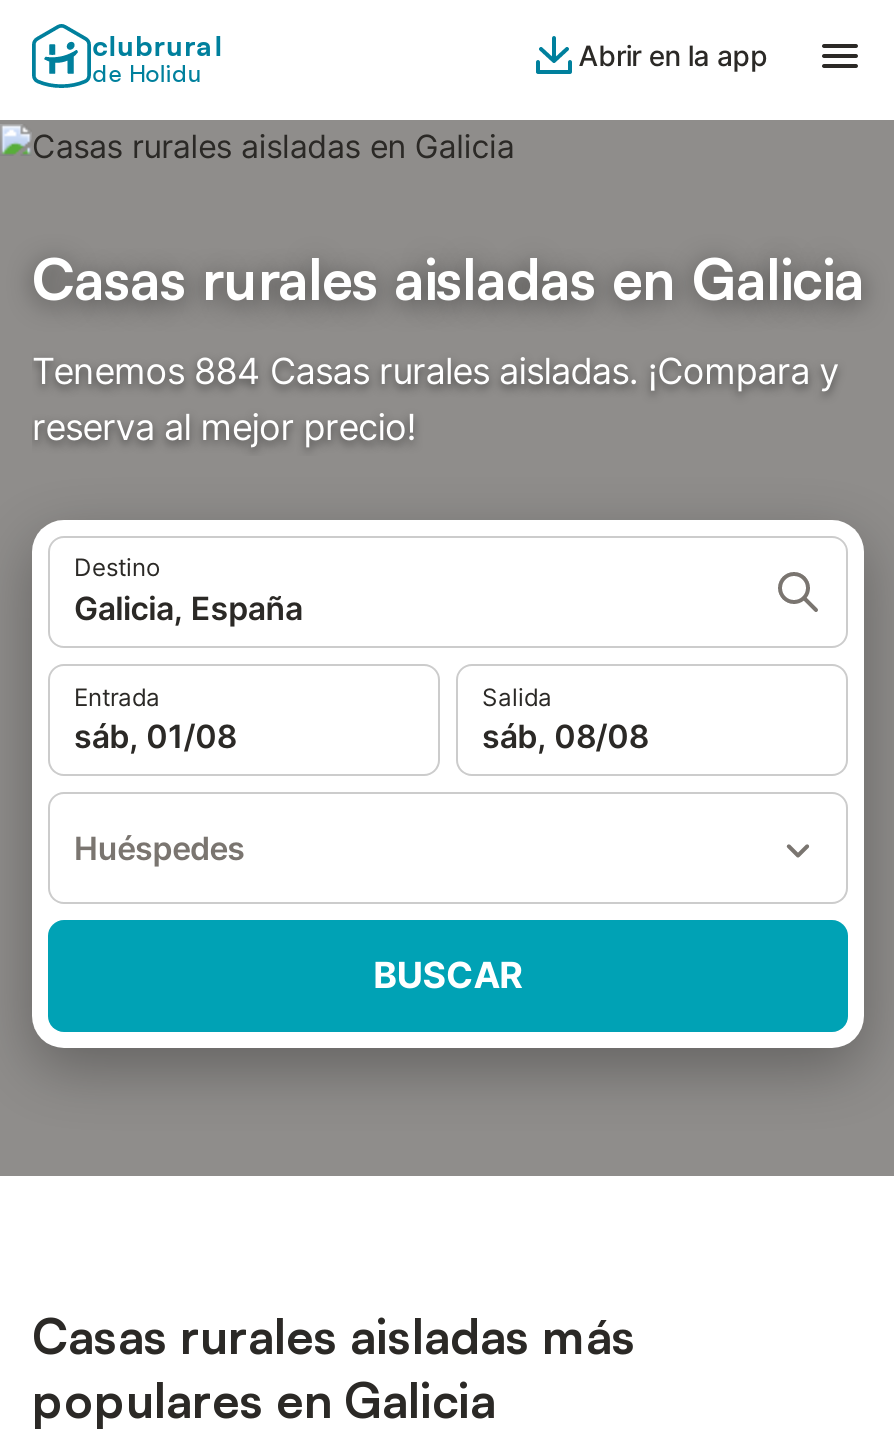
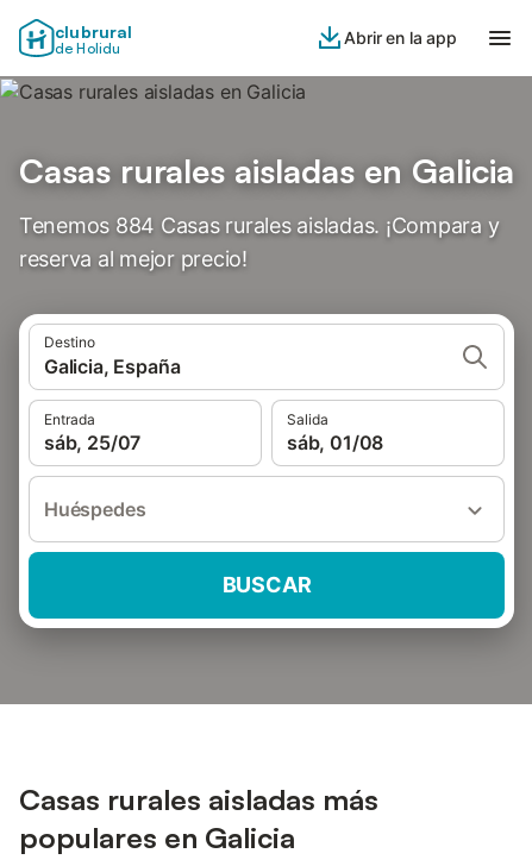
[74,716,236,756] sáb, 01/08 -> [44,431,141,454] sáb, 25/07
[482,716,648,756] sáb, 08/08 -> [287,431,383,454] sáb, 01/08

